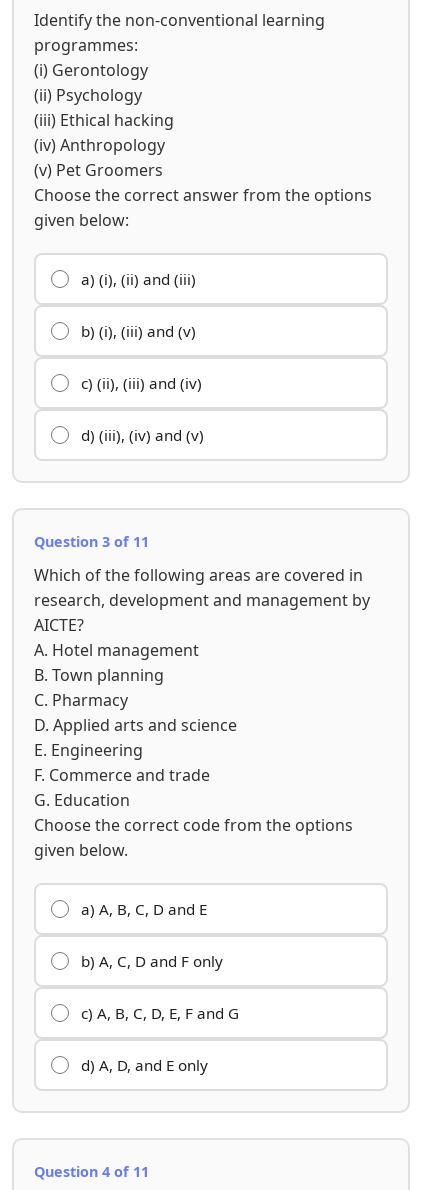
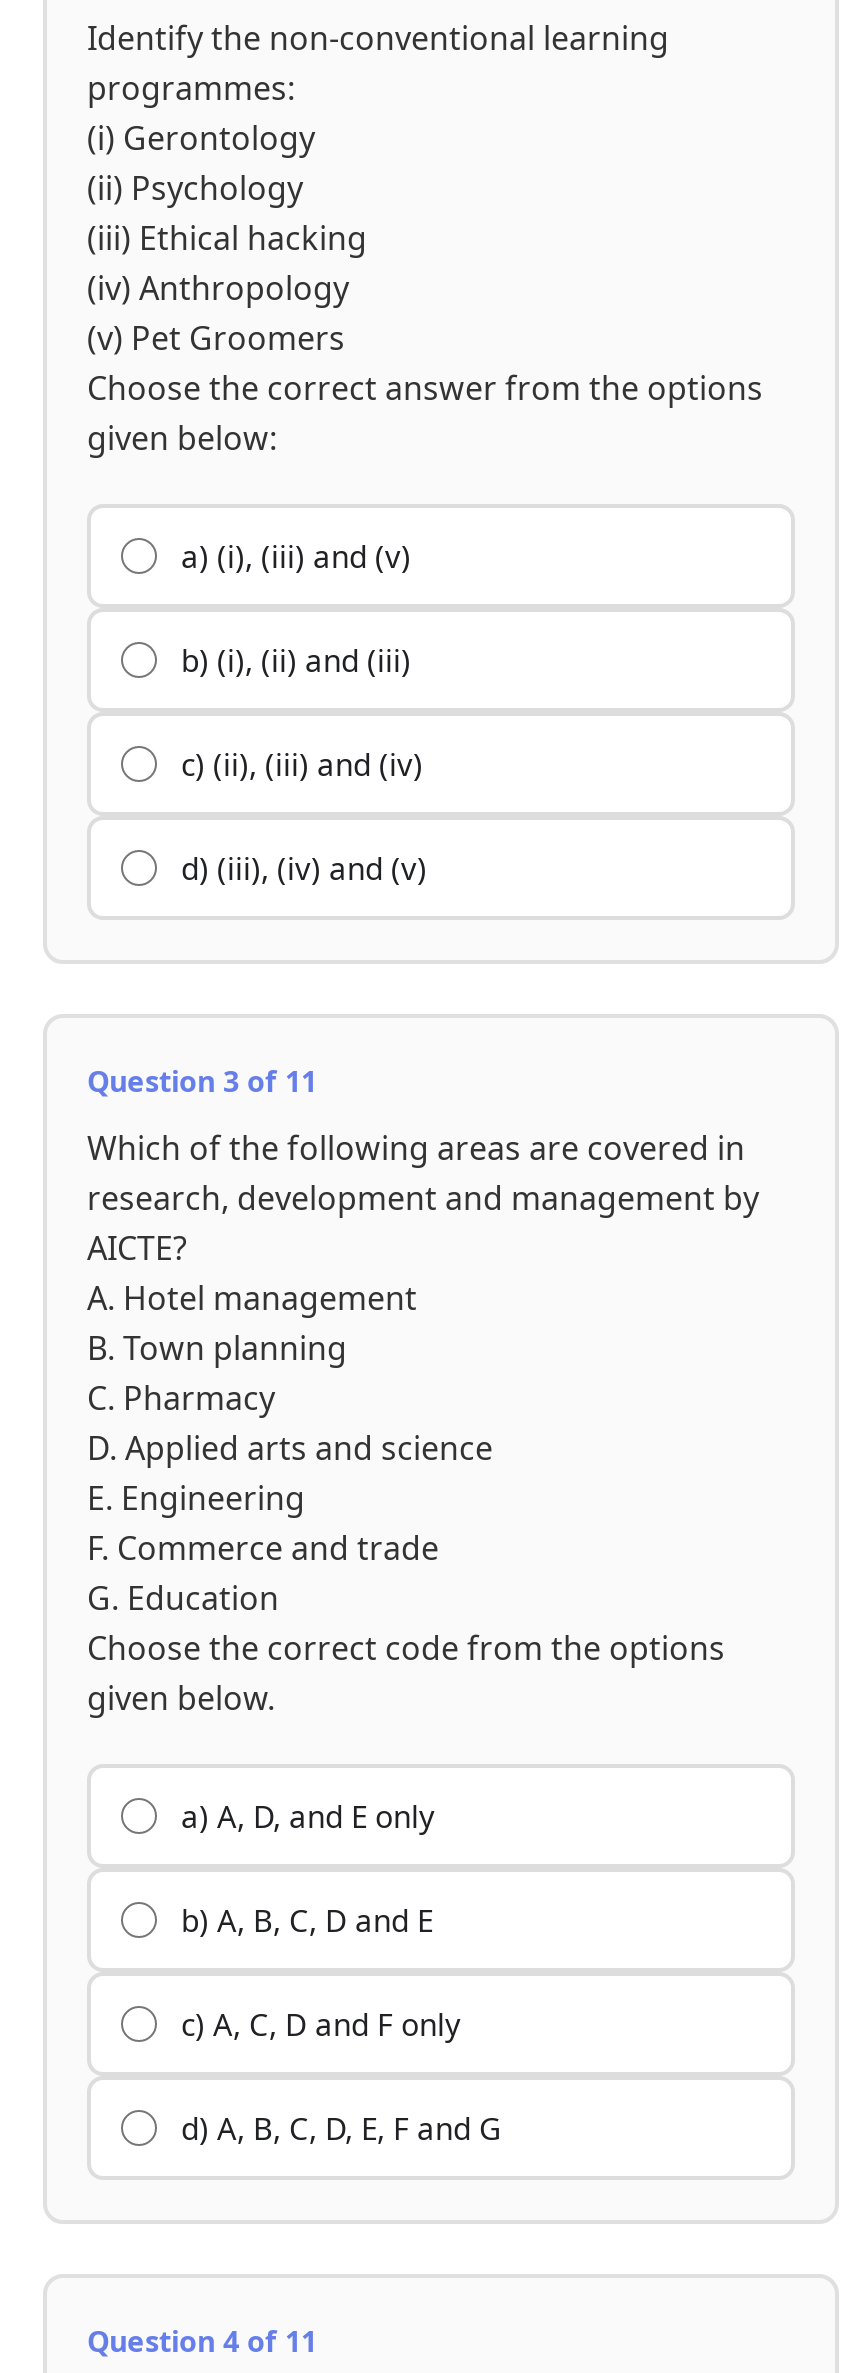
[81,269,196,289] a) (i), (ii) and (iii) -> [181,536,411,576] a) (i), (iii) and (v)
[81,321,196,341] b) (i), (iii) and (v) -> [181,640,411,680] b) (i), (ii) and (iii)
[81,899,207,919] a) A, B, C, D and E -> [181,1796,435,1836] a) A, D, and E only
[81,951,223,971] b) A, C, D and F only -> [181,1900,433,1940] b) A, B, C, D and E
[81,1003,239,1023] c) A, B, C, D, E, F and G -> [181,2004,461,2044] c) A, C, D and F only
[81,1055,208,1075] d) A, D, and E only -> [181,2108,501,2148] d) A, B, C, D, E, F and G

